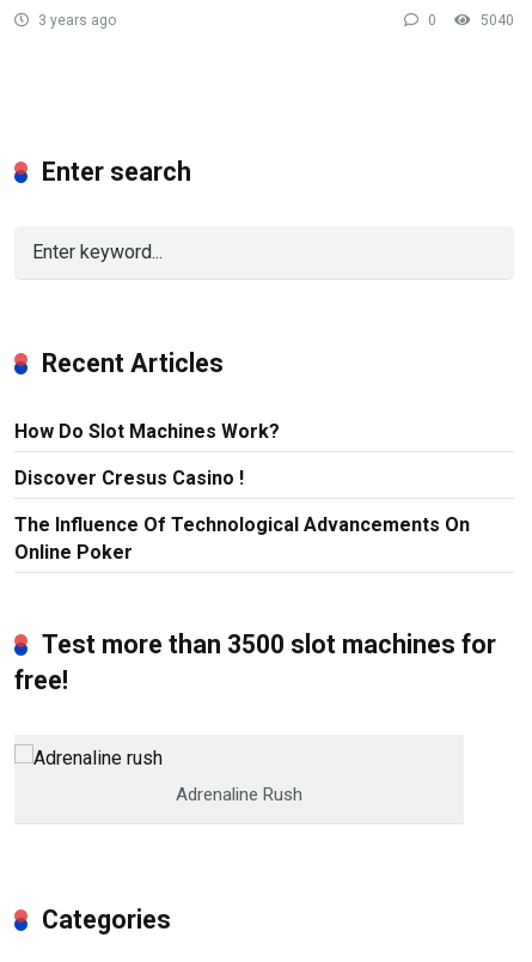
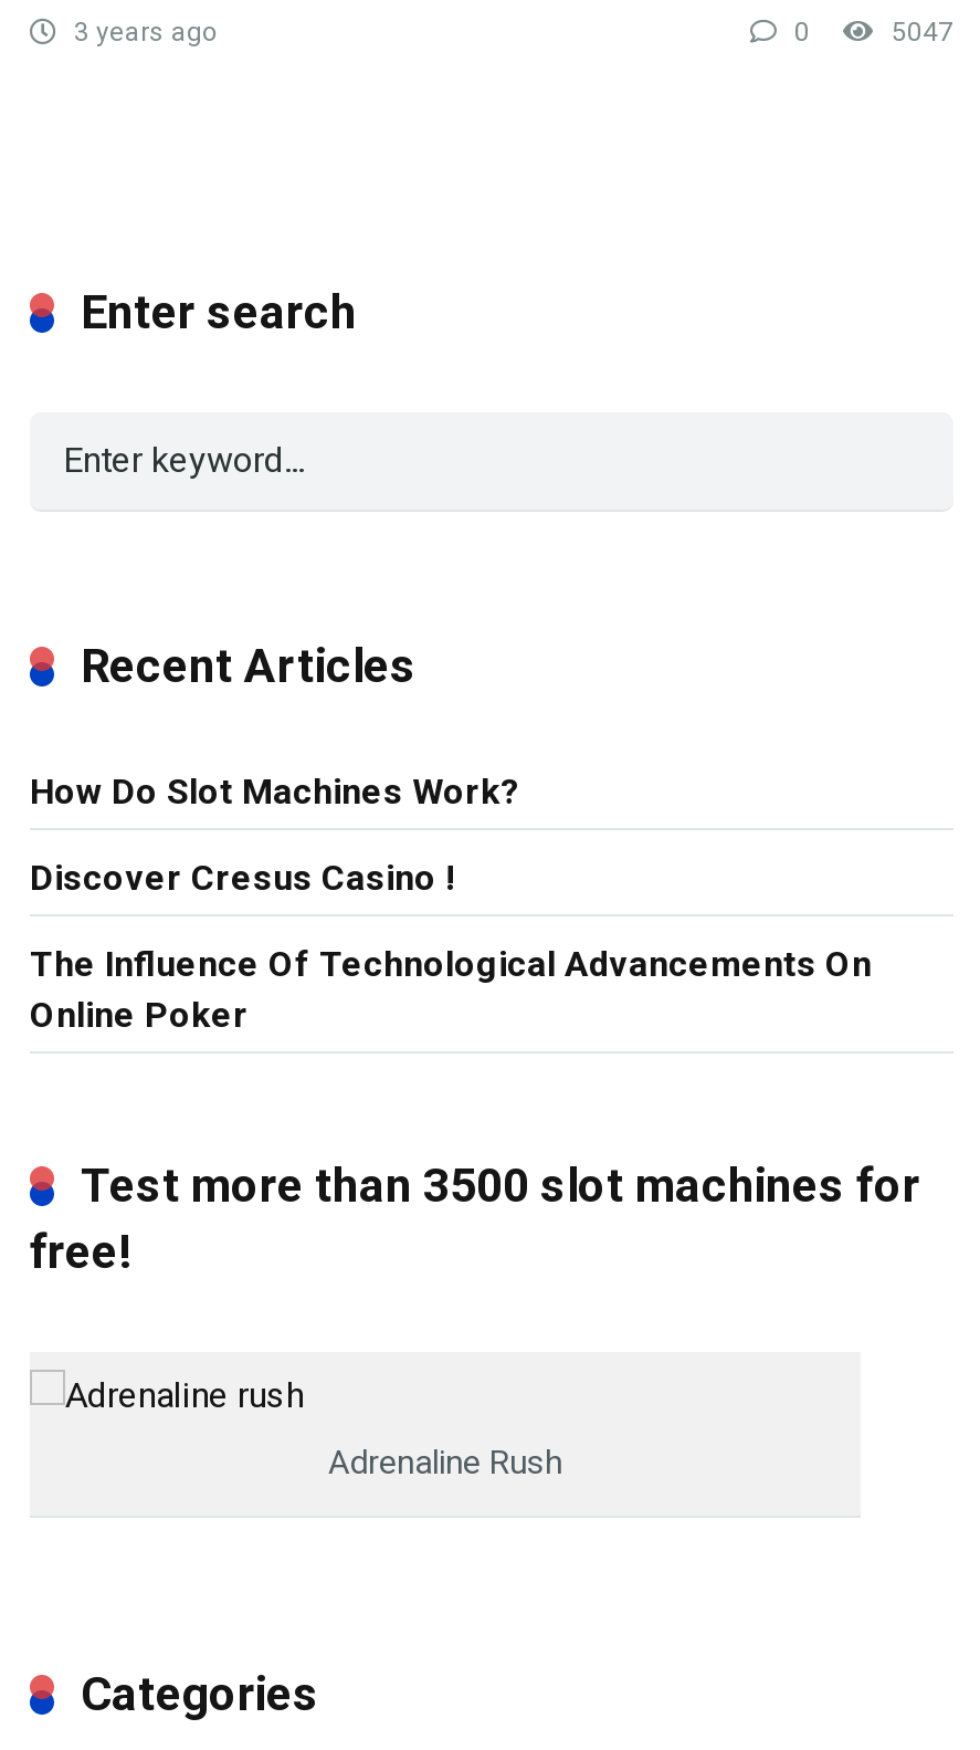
[477,12,514,29] 5040 -> [885,16,953,47] 5047

